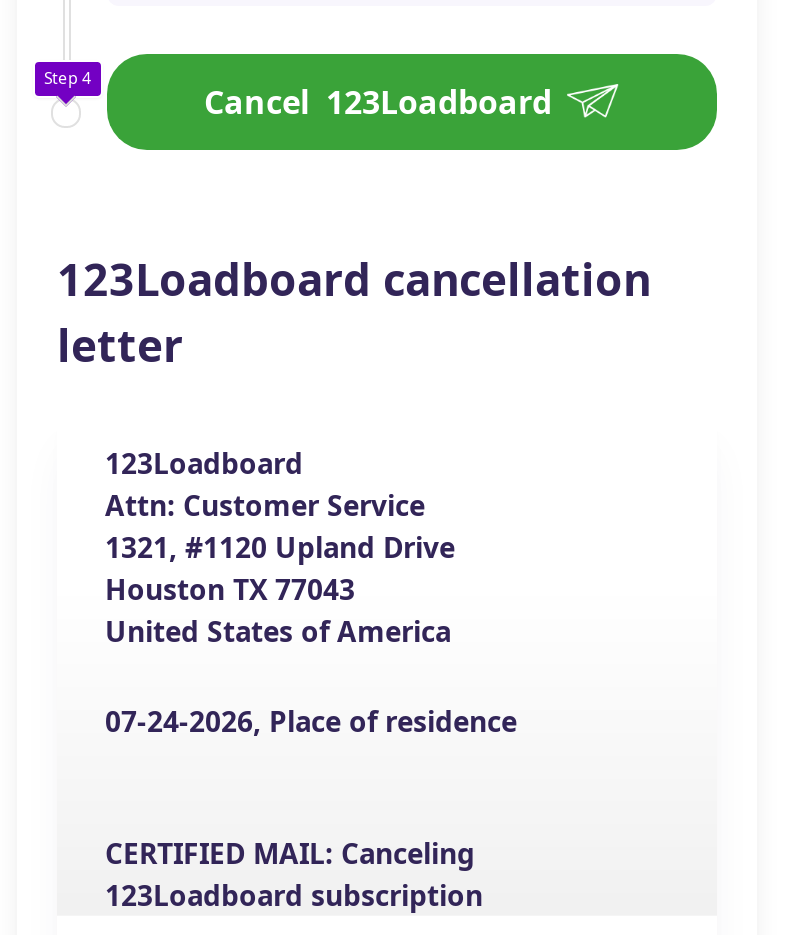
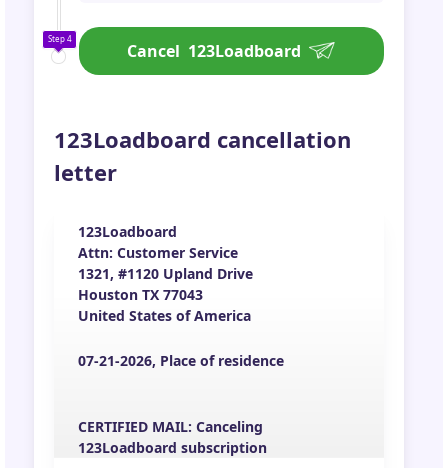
[105,702,517,740] 07-24-2026, Place of residence -> [78,351,284,370] 07-21-2026, Place of residence

